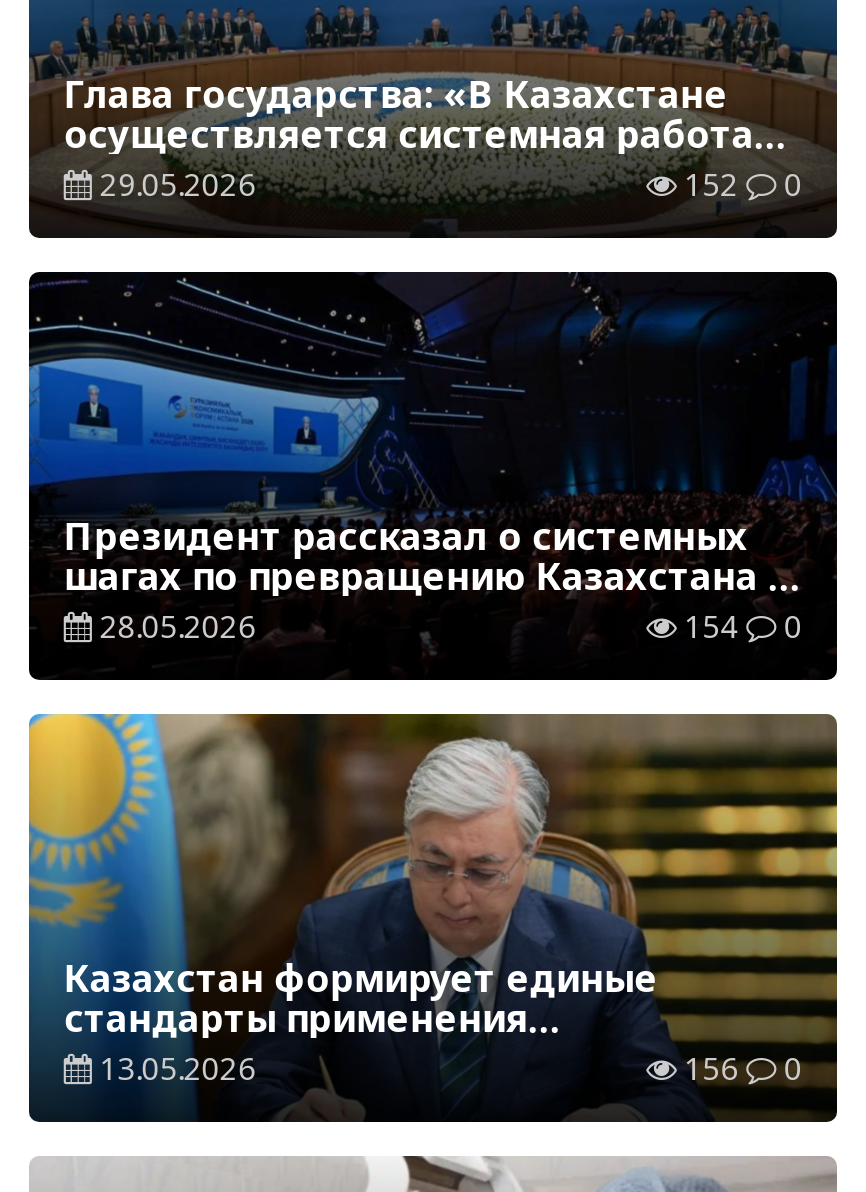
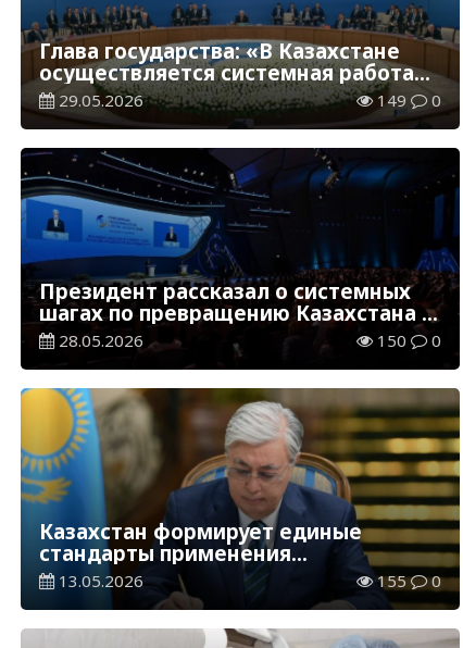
[676,164,746,204] 152 -> [372,89,410,111] 149
[676,606,802,646] 154 0 -> [372,329,441,351] 150 0
[676,1048,746,1088] 156 -> [372,570,410,591] 155

